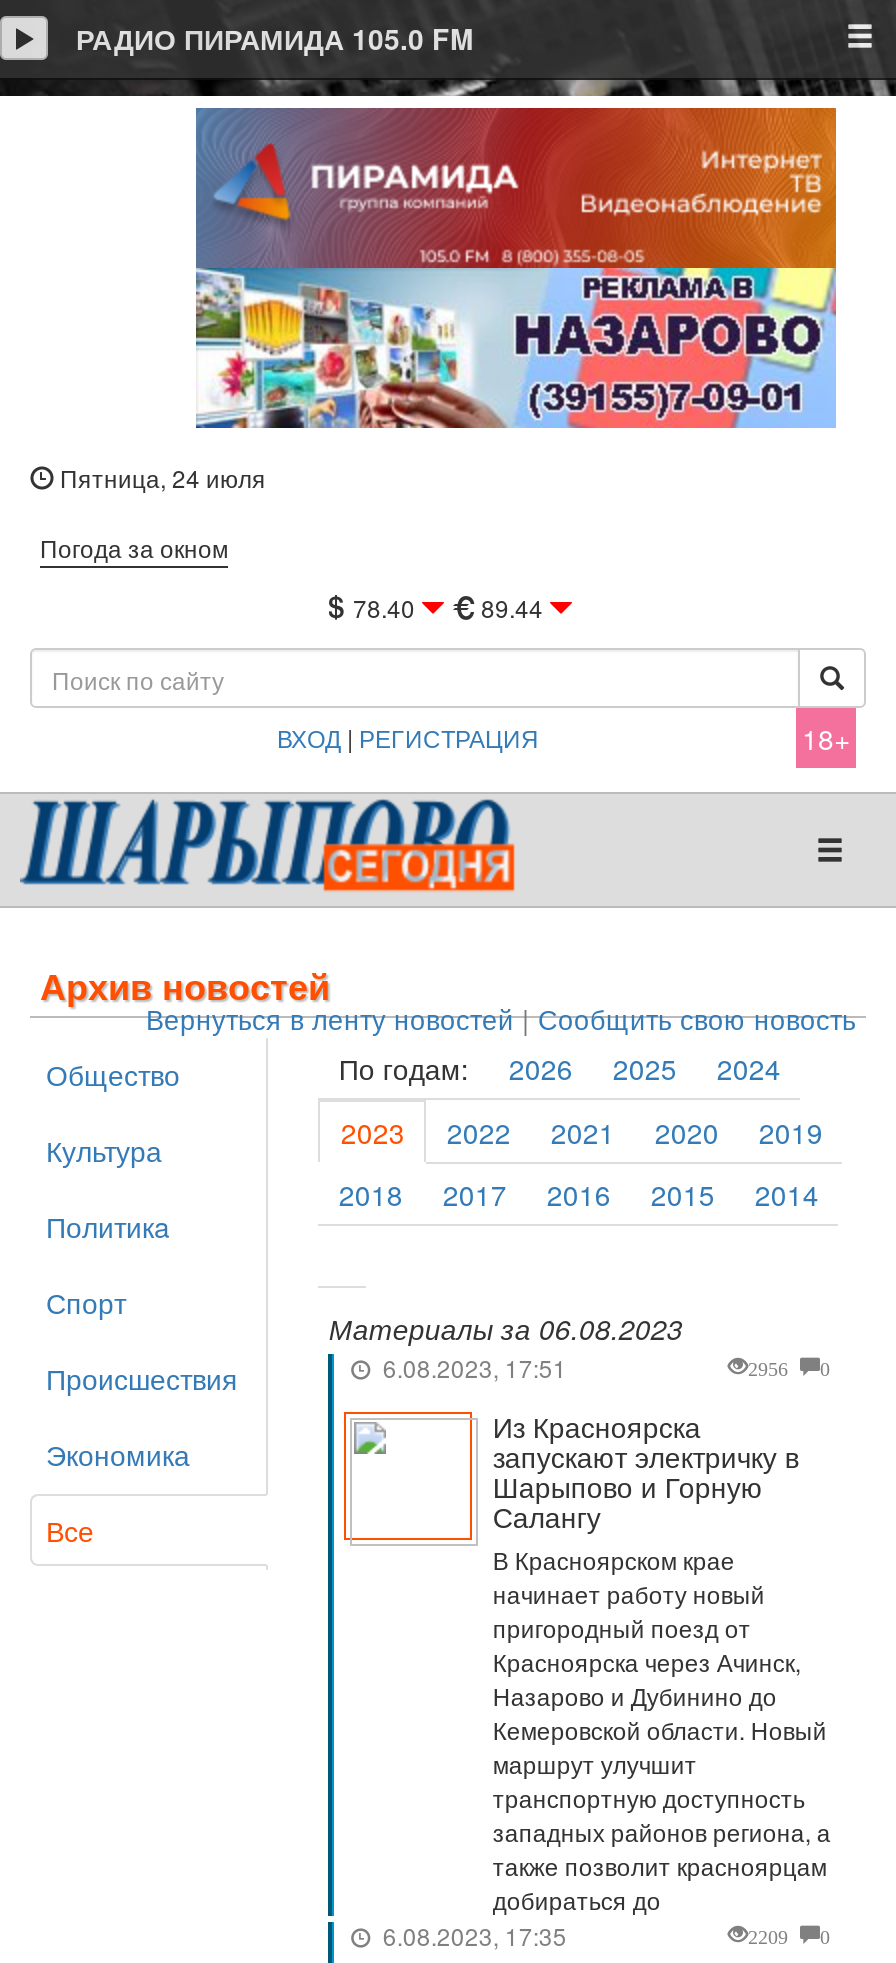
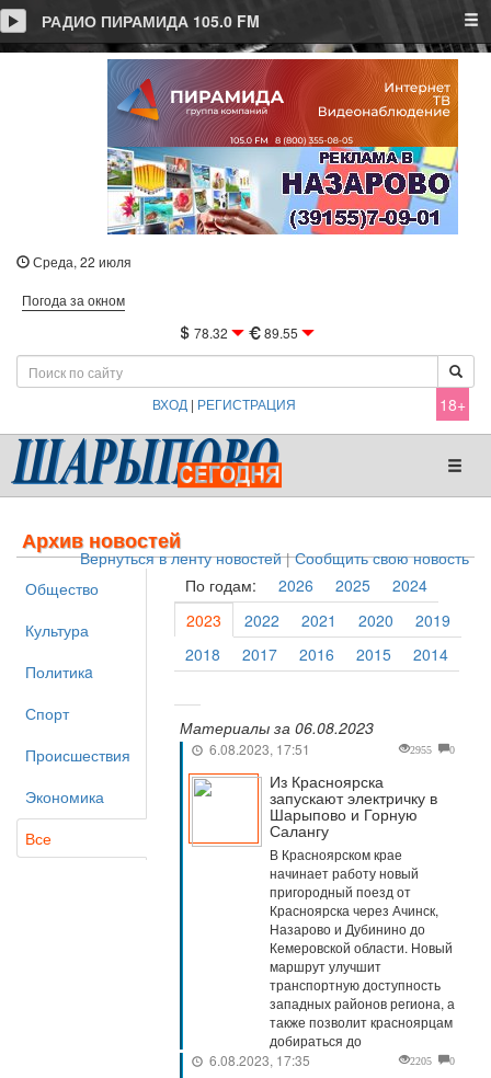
[54,460,266,494] Пятница, 24 июля -> [30,252,132,271] Среда, 22 июля
[347,590,421,624] 78.40 -> [190,323,231,342] 78.32
[475,590,549,624] 89.44 -> [260,323,301,342] 89.55
[748,1354,788,1378] 2956 -> [410,742,432,755] 2955
[748,1922,788,1946] 2209 -> [410,1053,432,1066] 2205

